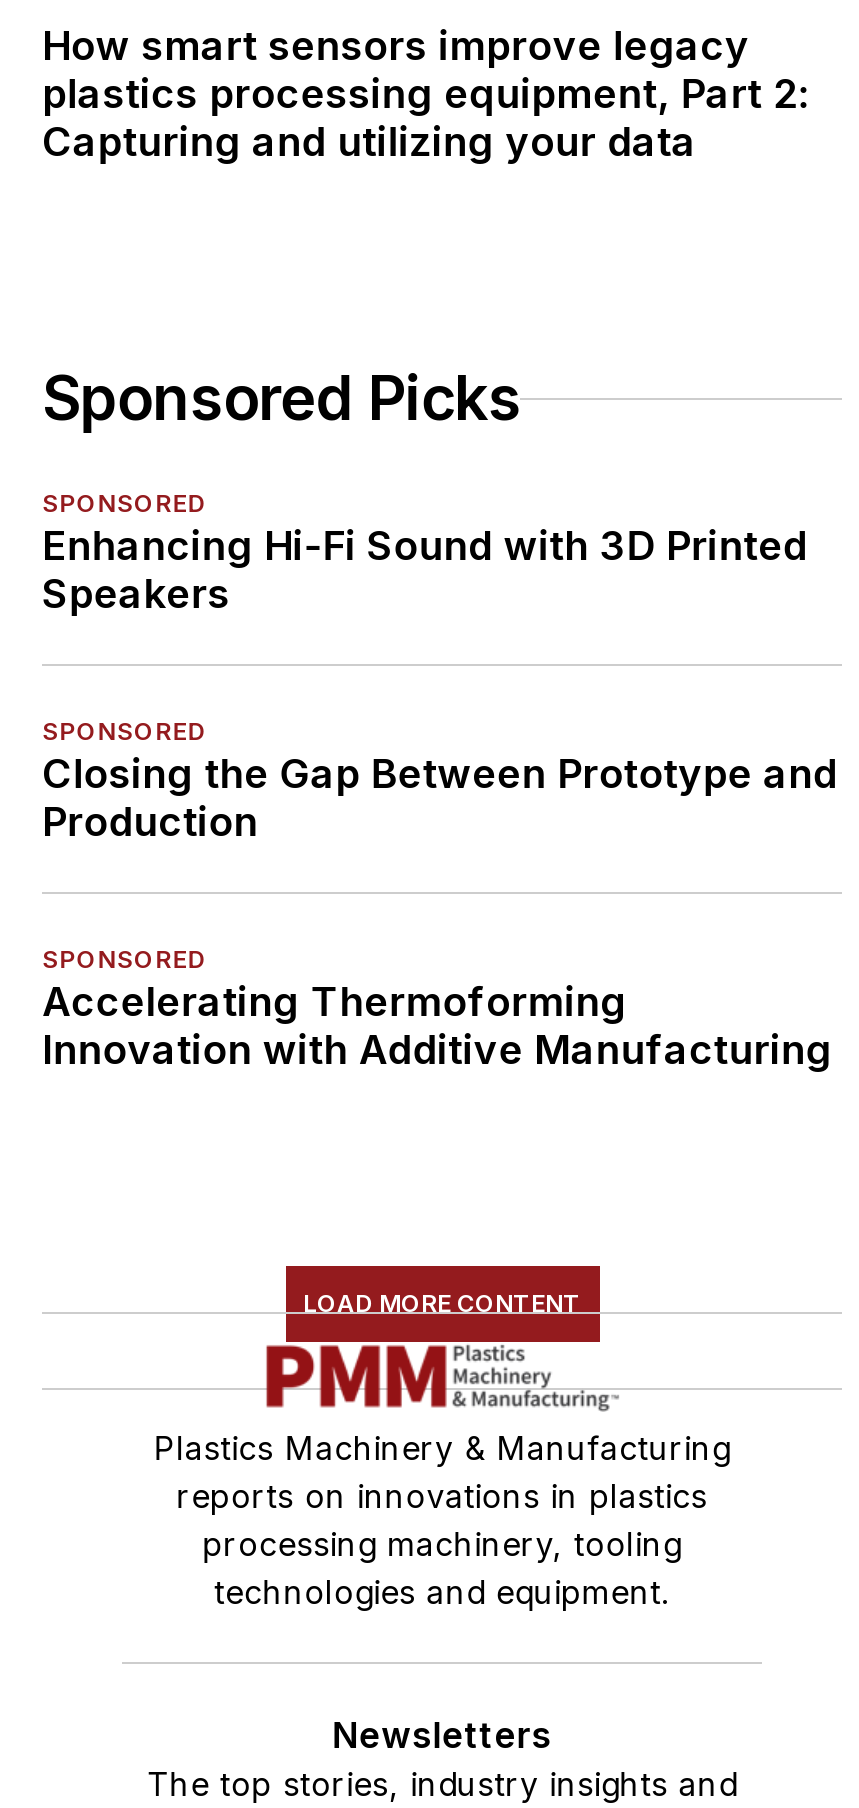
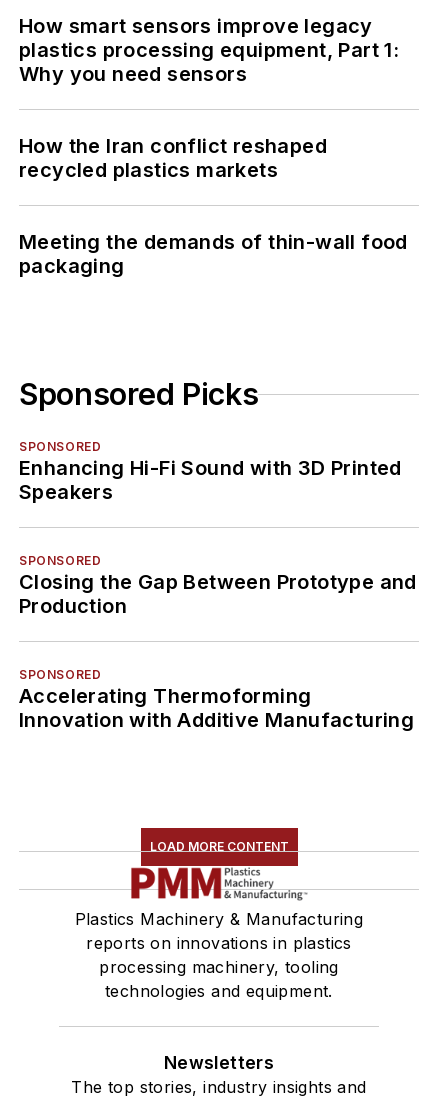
[42,70,810,166] plastics processing equipment, Part 2: | Capturing and utilizing your data -> [19,38,408,278] plastics processing equipment, Part 1: | Why you need sensors | How the Iran conflict reshaped | recycled plastics markets | Meeting the demands of thin-wall food | packaging

